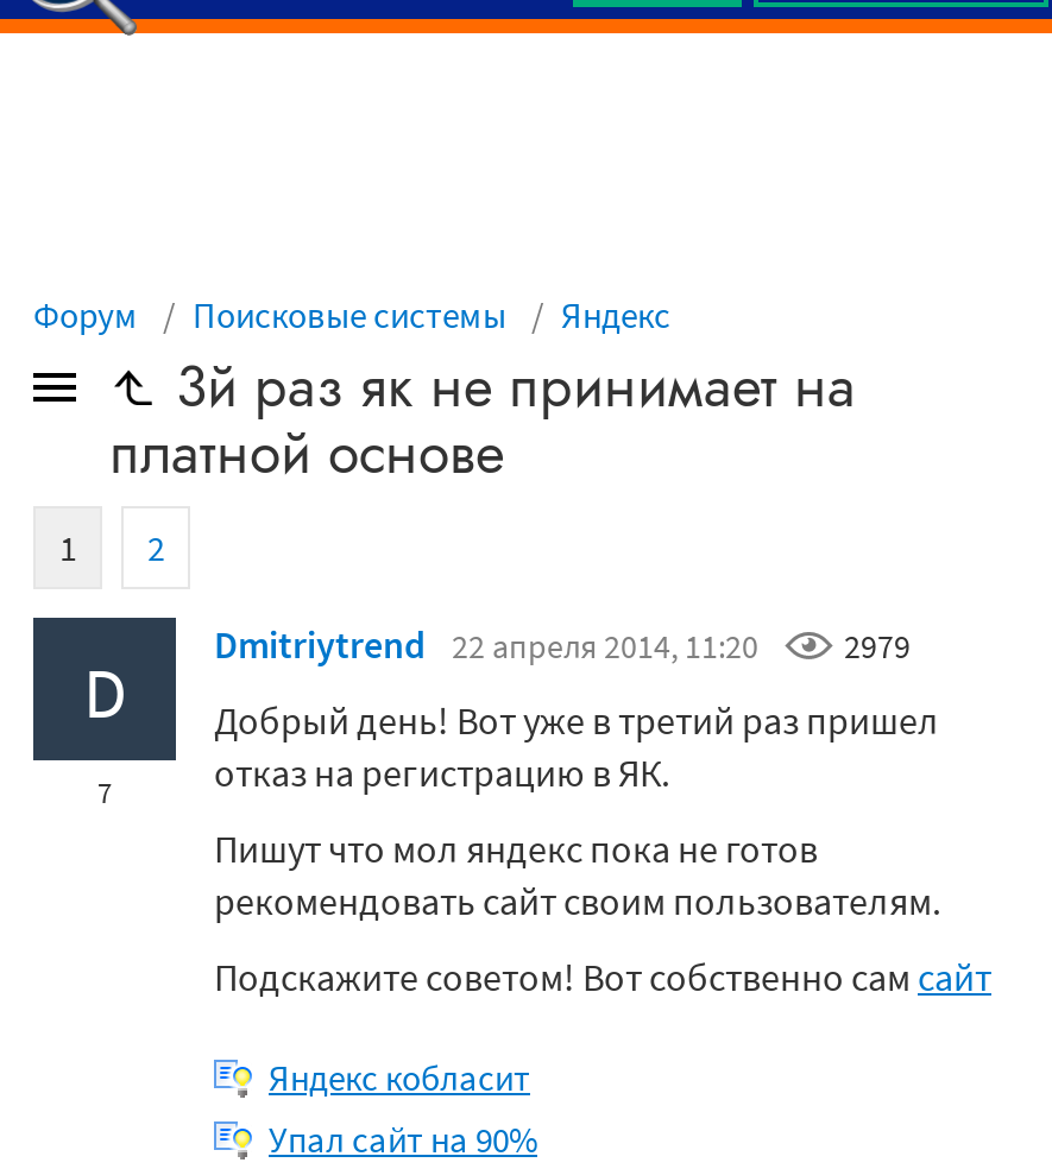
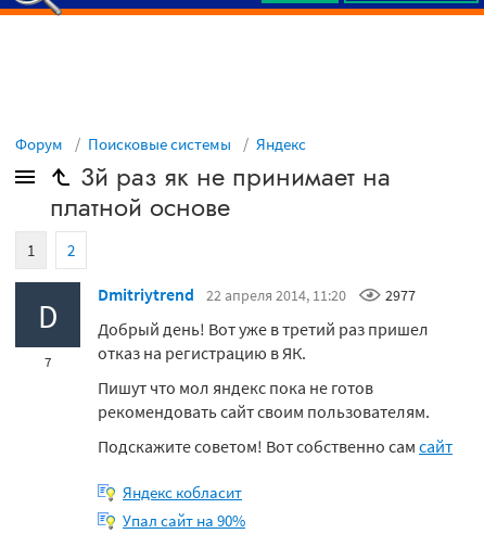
[214,620,911,668] Dmitriytrend 22 апреля 2014, 11:20 2979 -> [98,283,416,305] Dmitriytrend 22 апреля 2014, 11:20 2977

